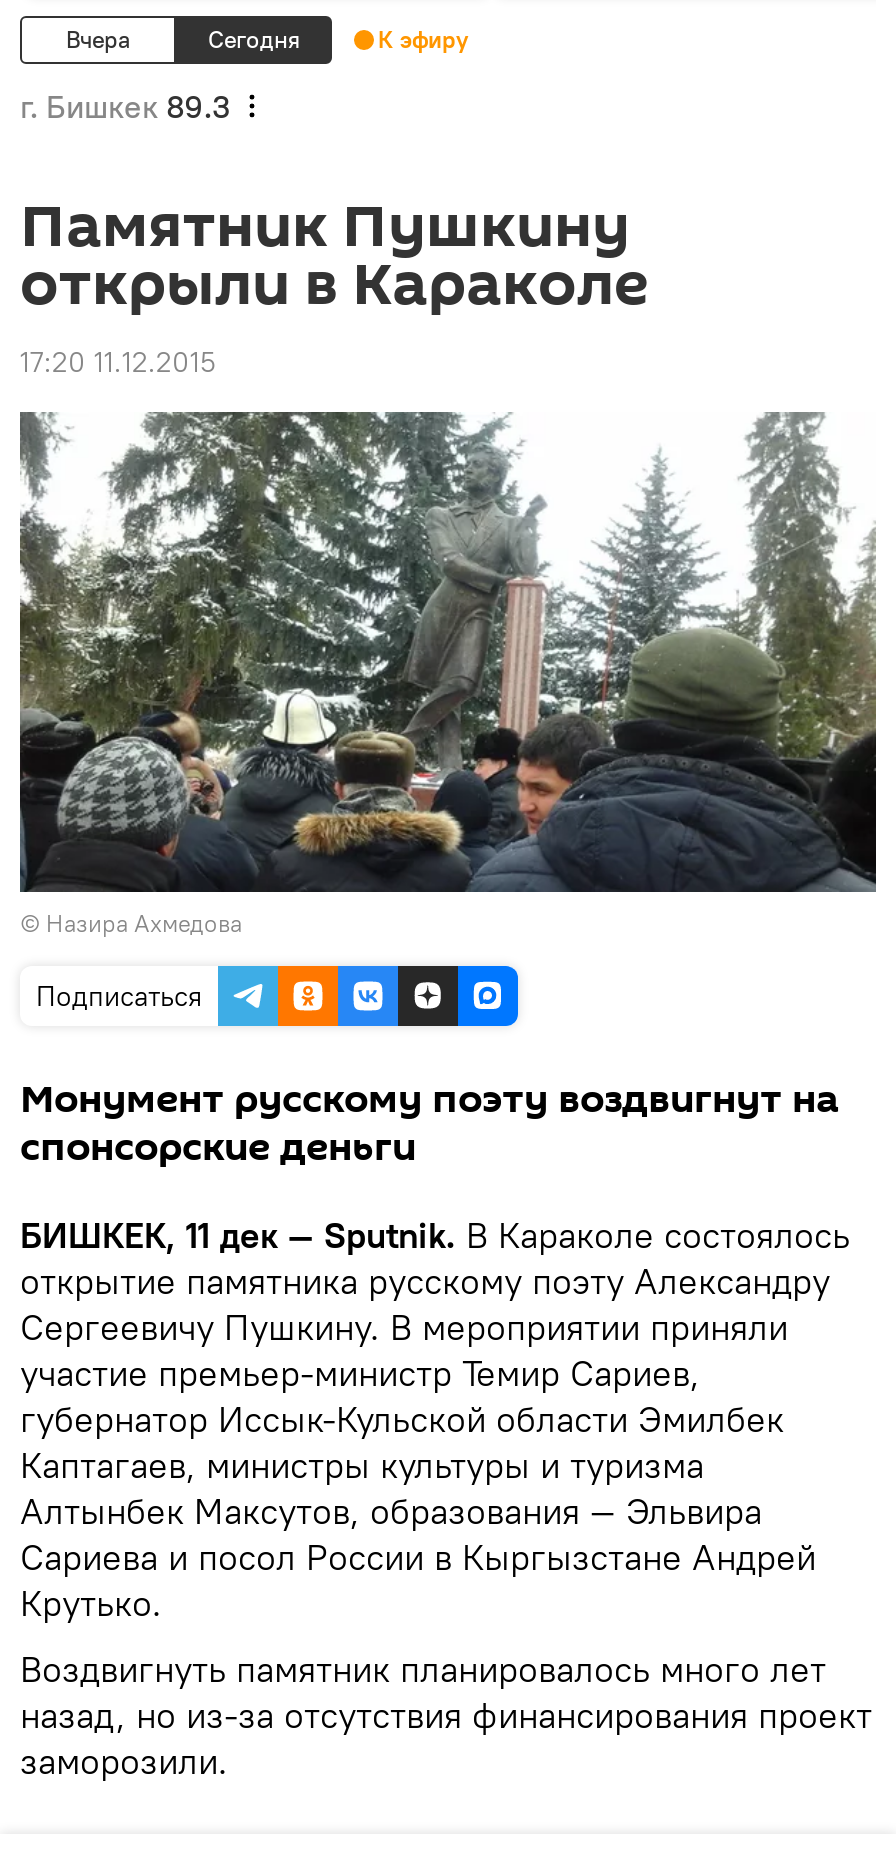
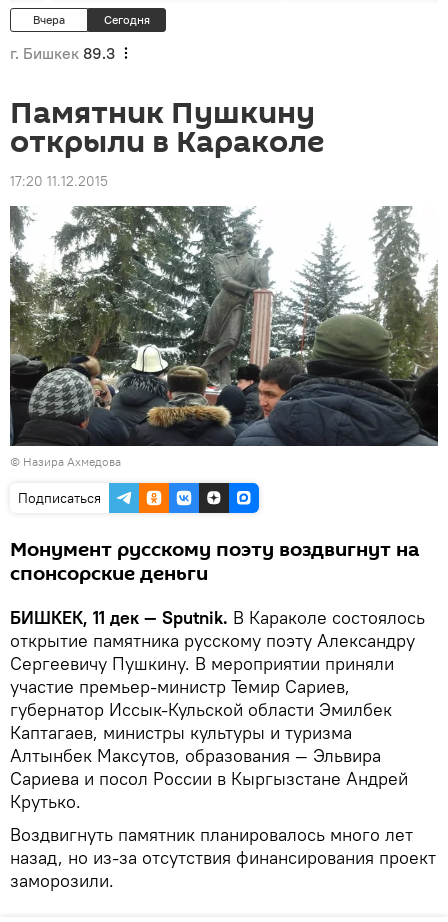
[378,24,468,54] К эфиру -> none

